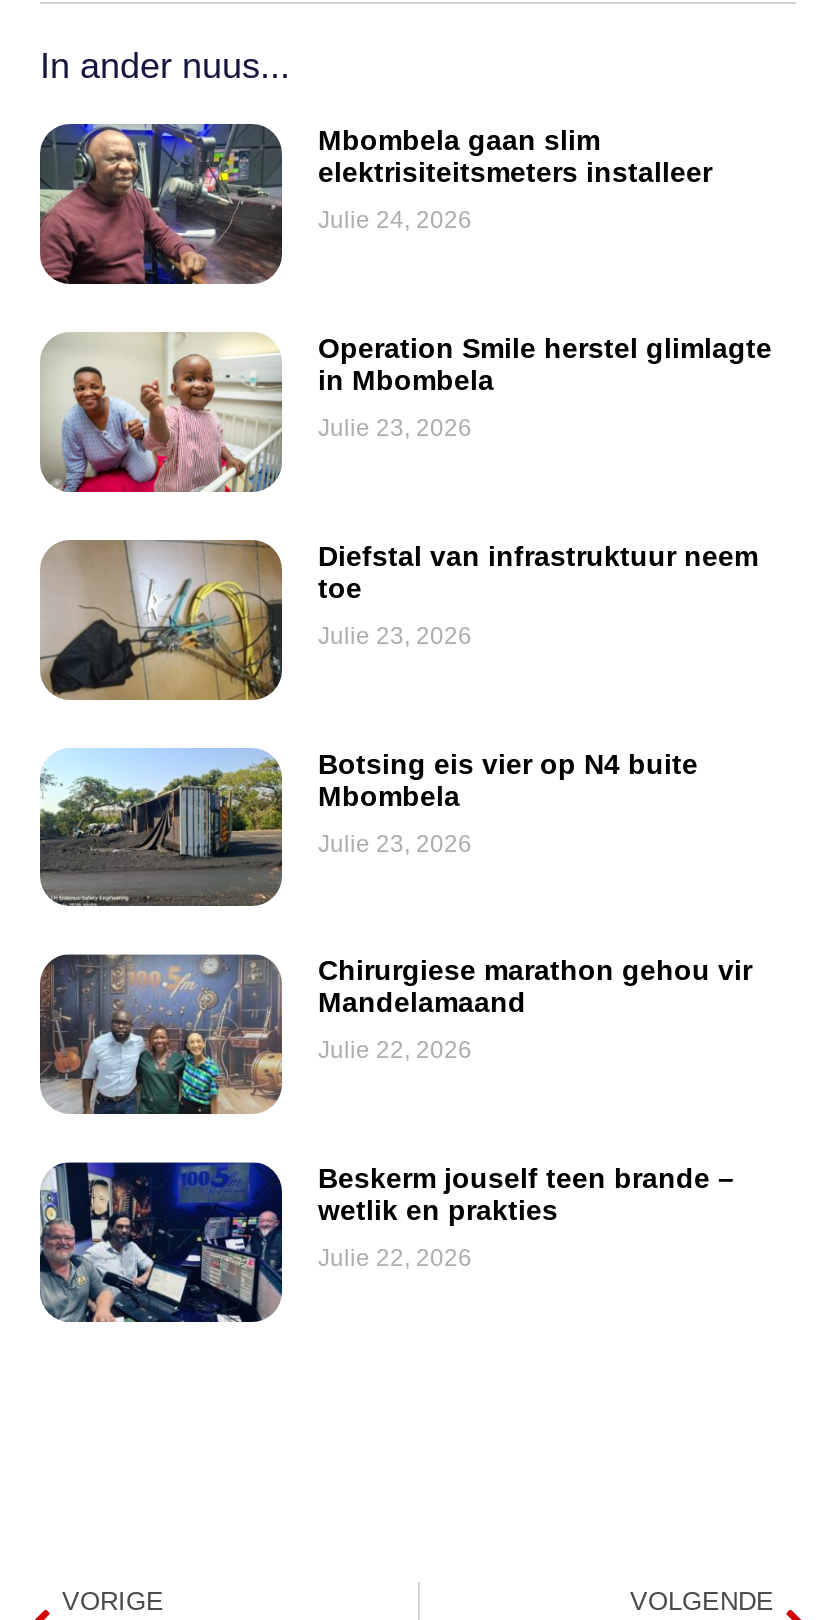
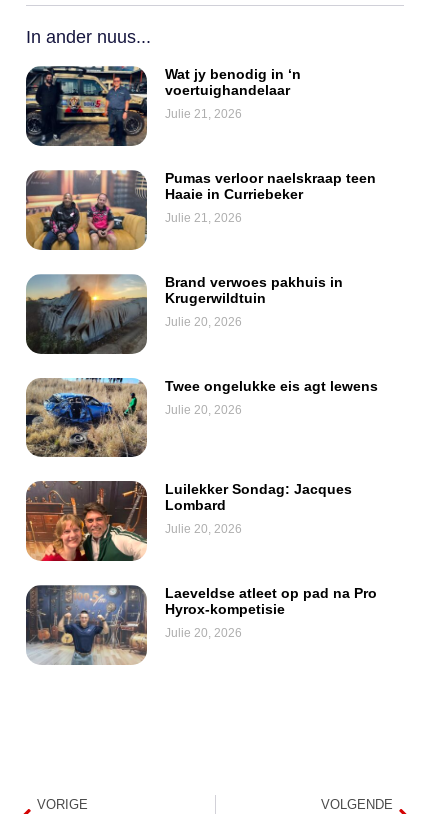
[38,122,712,286] [image] | Mbombela gaan slim | elektrisiteitsmeters installeer -> [25,65,301,147] [image] | Wat jy benodig in ‘n | voertuighandelaar
[318,206,472,234] Julie 24, 2026 -> [165,107,242,121] Julie 21, 2026
[40,332,772,494] [image] | Operation Smile herstel glimlagte | in Mbombela -> [26,170,376,251] [image] | Pumas verloor naelskraap teen | Haaie in Curriebeker
[318,414,472,442] Julie 23, 2026 -> [165,211,242,225] Julie 21, 2026
[42,538,758,702] [image] | Diefstal van infrastruktuur neem | toe -> [26,274,343,355] [image] | Brand verwoes pakhuis in | Krugerwildtuin
[318,622,472,650] Julie 23, 2026 -> [165,315,242,329] Julie 20, 2026
[38,747,698,908] [image] | Botsing eis vier op N4 buite | Mbombela -> [25,377,378,458] [image] | Twee ongelukke eis agt lewens
[318,829,472,857] Julie 23, 2026 -> [165,403,242,417] Julie 20, 2026
[38,954,752,1116] [image] | Chirurgiese marathon gehou vir | Mandelamaand -> [25,480,352,562] [image] | Luilekker Sondag: Jacques | Lombard
[318,1037,472,1065] Julie 22, 2026 -> [165,522,242,536] Julie 20, 2026
[40,1160,734,1324] [image] | Beskerm jouself teen brande – | wetlik en prakties -> [26,585,377,666] [image] | Laeveldse atleet op pad na Pro | Hyrox-kompetisie
[318,1245,472,1273] Julie 22, 2026 -> [165,626,242,640] Julie 20, 2026

